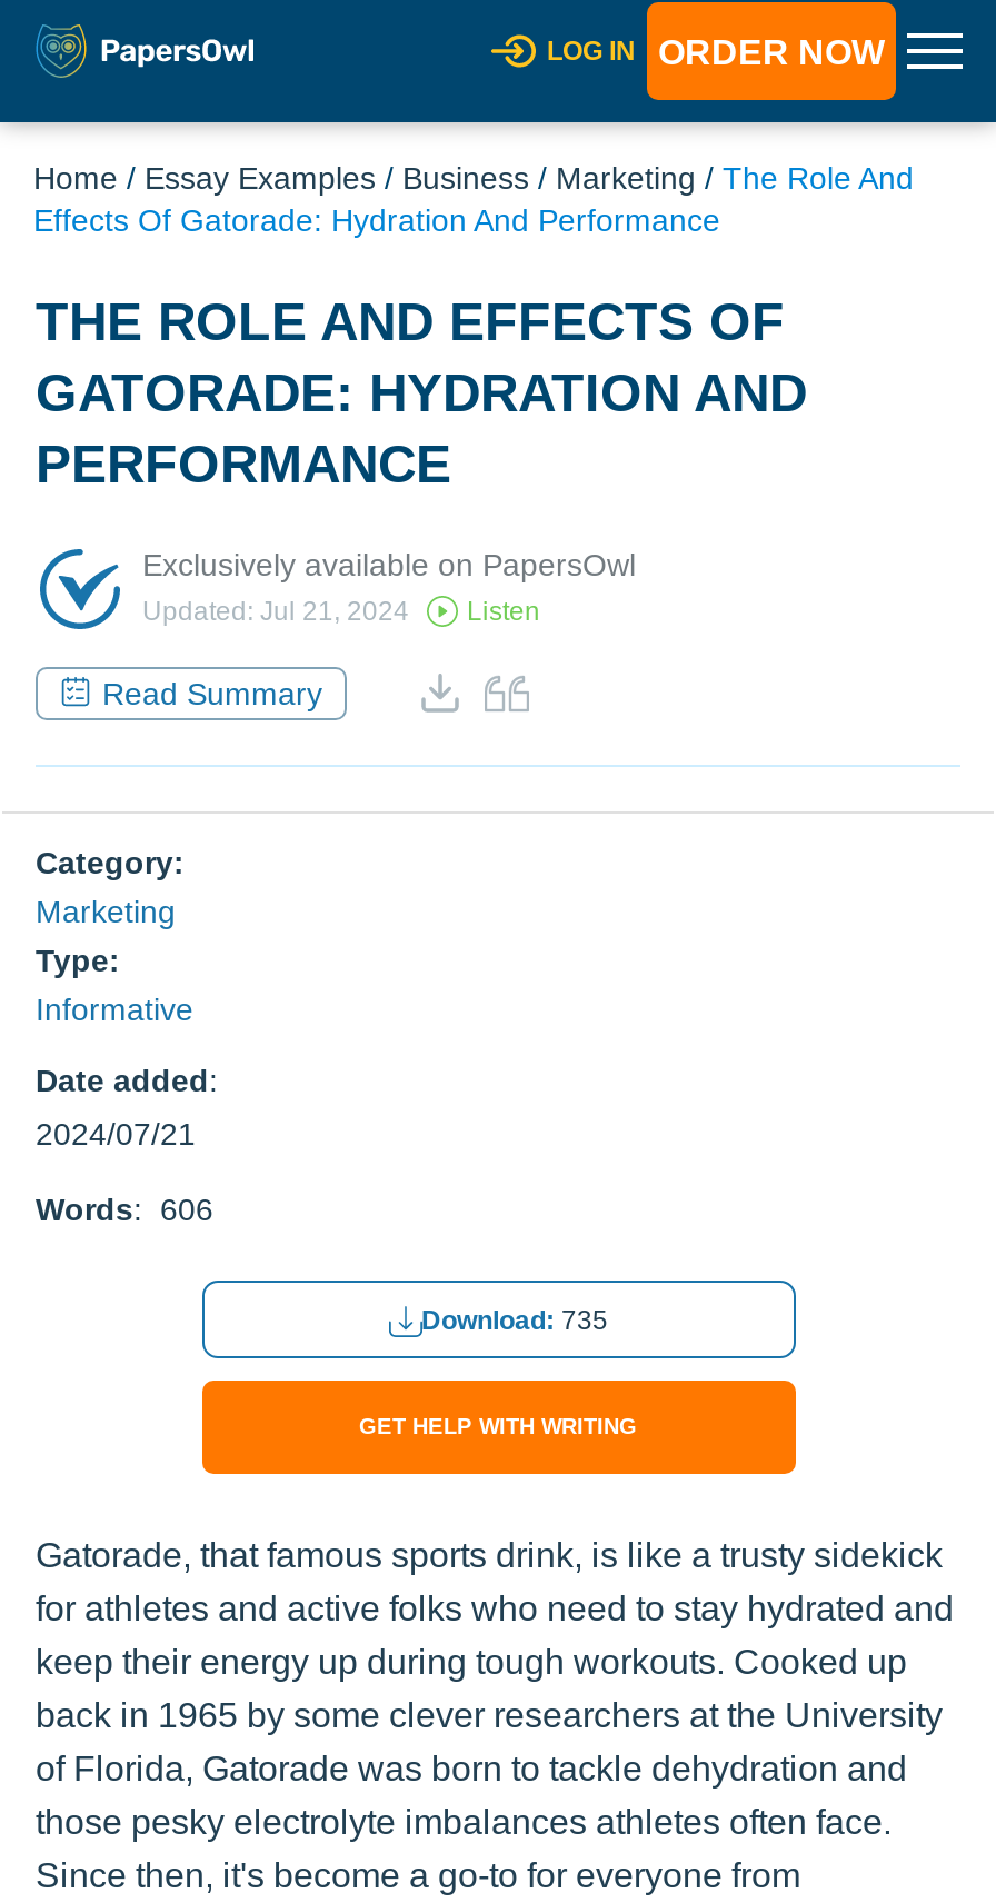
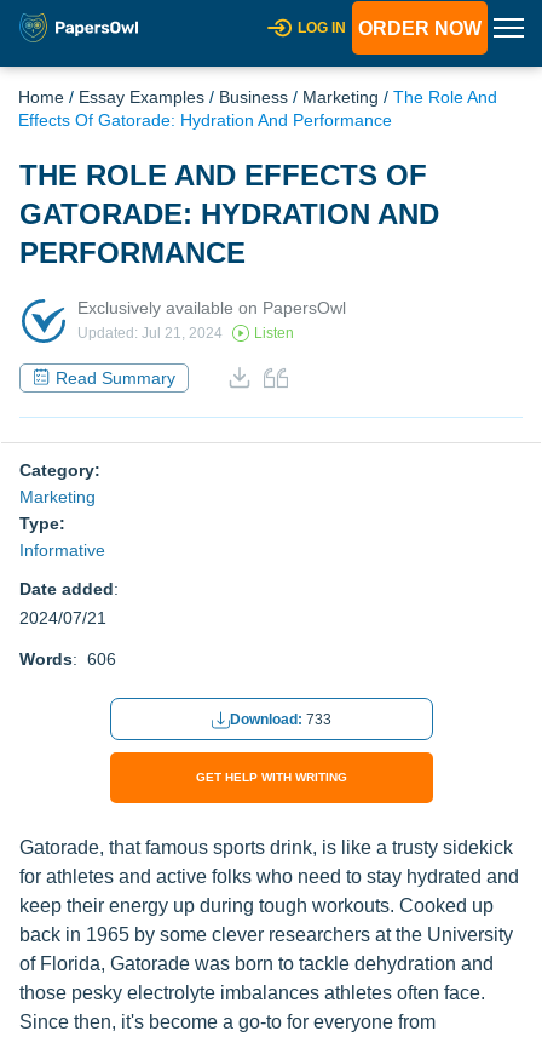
[421,1306,608,1337] Download: 735 -> [229,711,331,728] Download: 733

